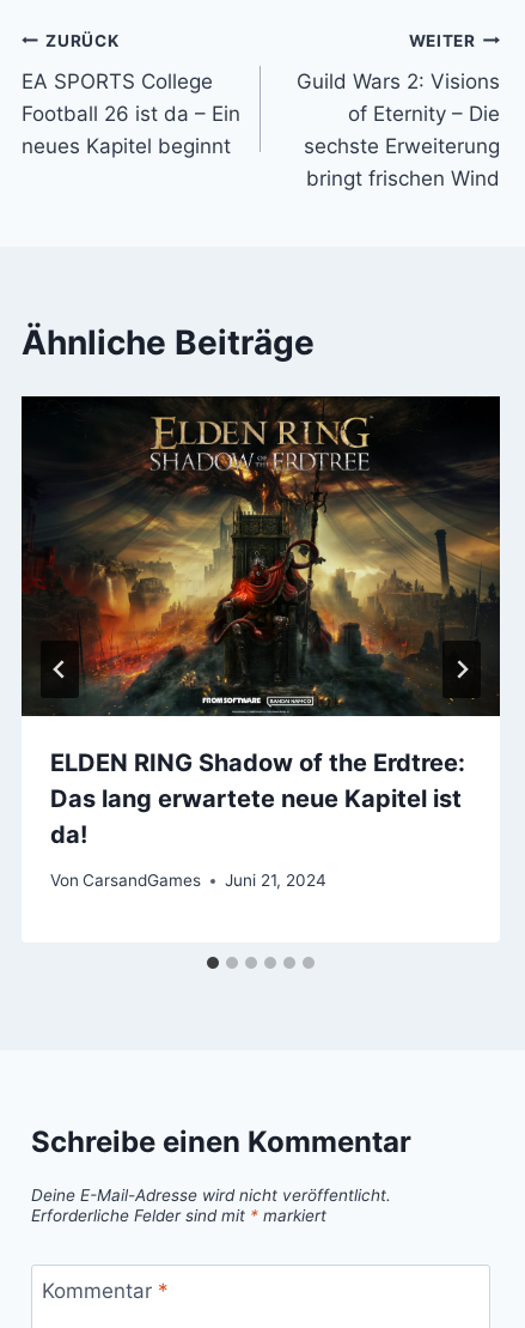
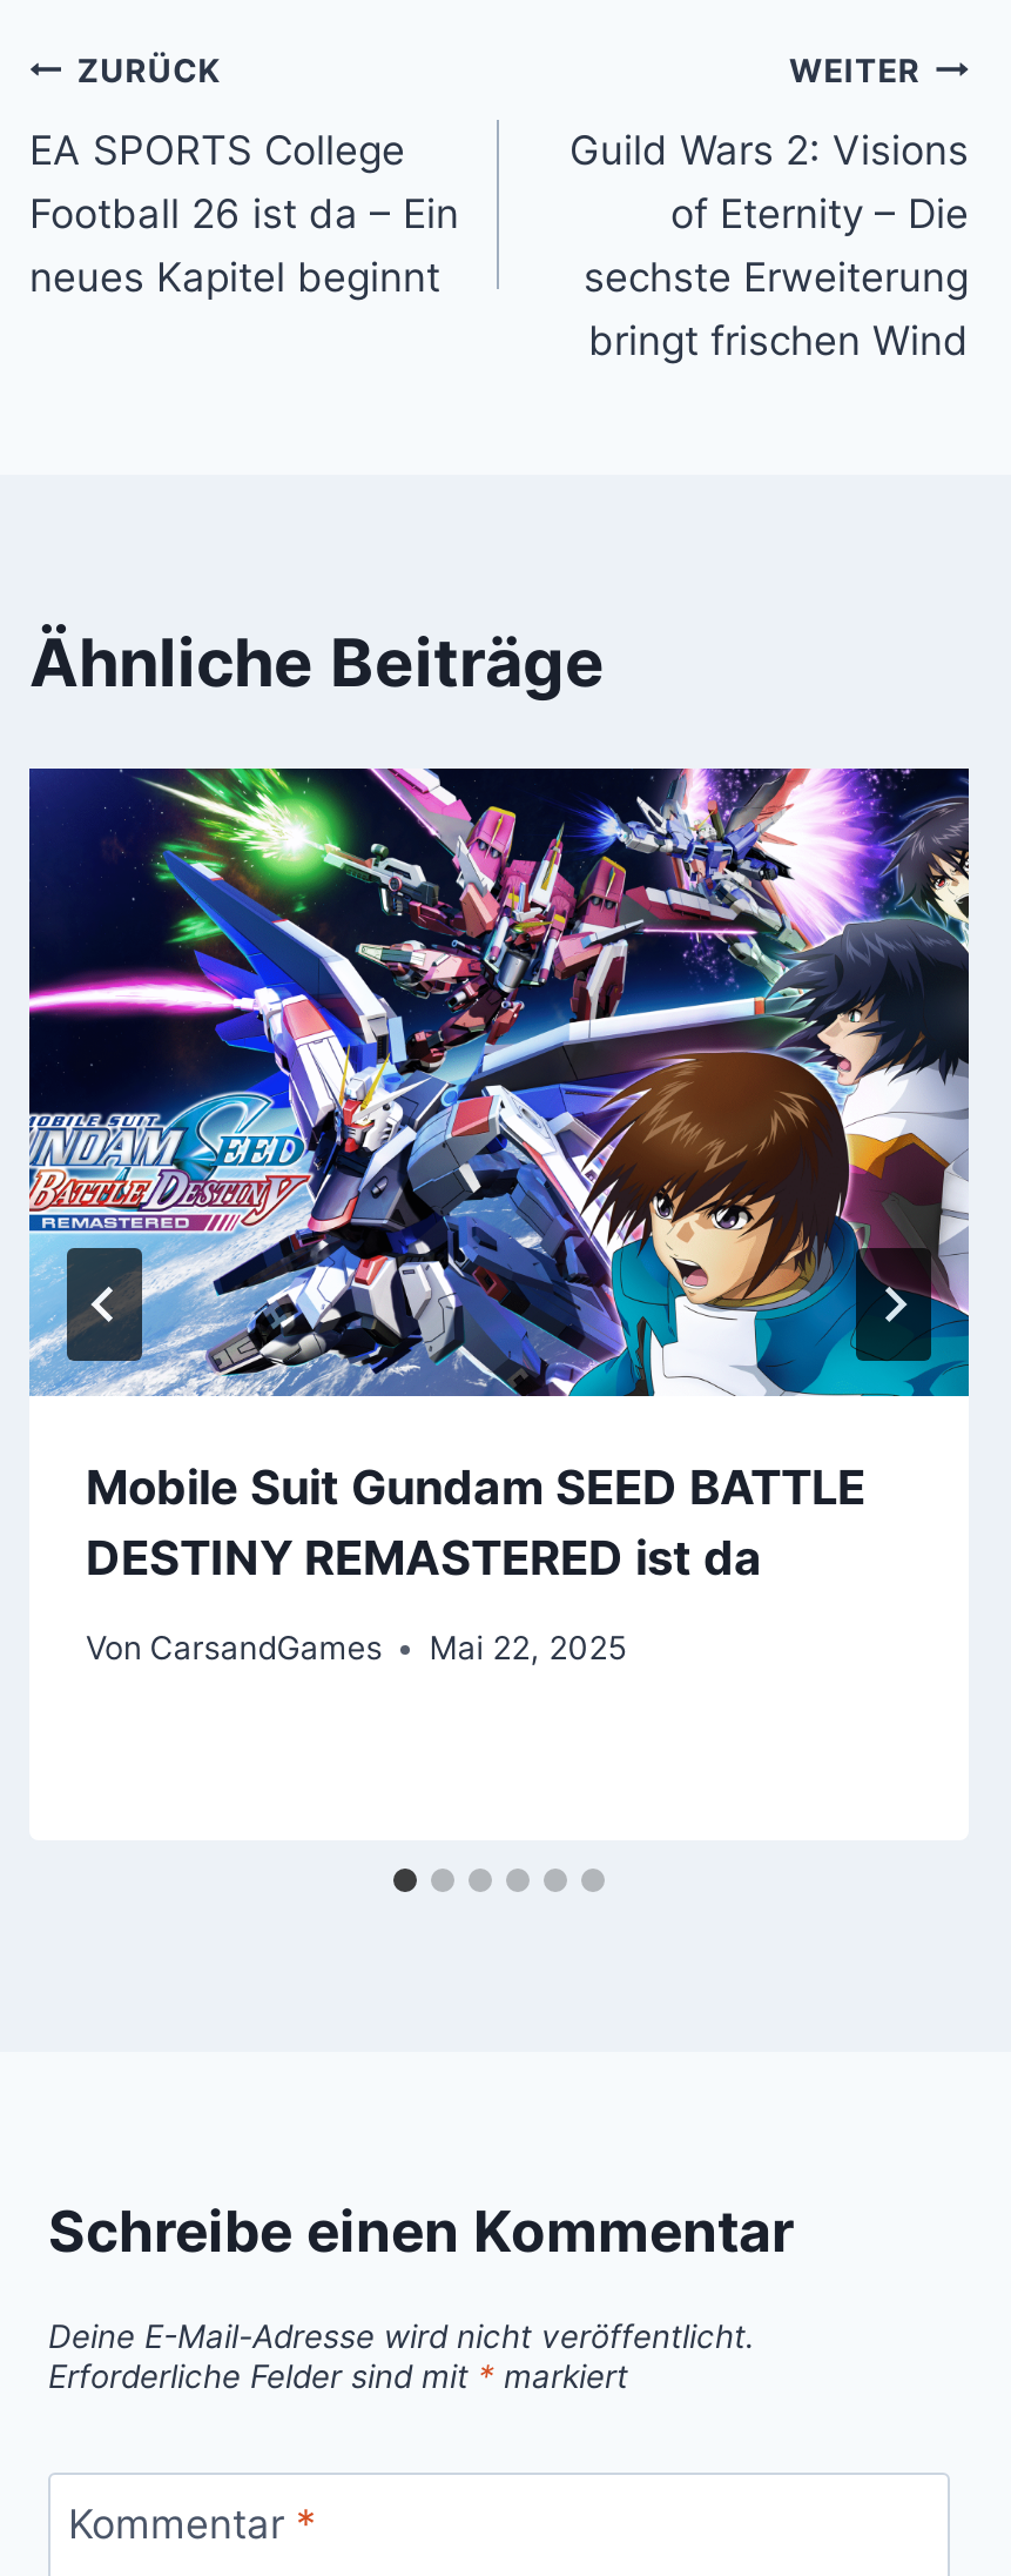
[20,395,501,849] [image] | ELDEN RING Shadow of the Erdtree: | Das lang erwartete neue Kapitel ist | da! -> [27,766,971,1586] [image] | Mobile Suit Gundam SEED BATTLE | DESTINY REMASTERED ist da
[50,871,327,890] Von CarsandGames Juni 21, 2024 -> [86,1630,626,1667] Von CarsandGames Mai 22, 2025
moved [50,871,201,890] -> [86,1630,382,1667]: Von CarsandGames

